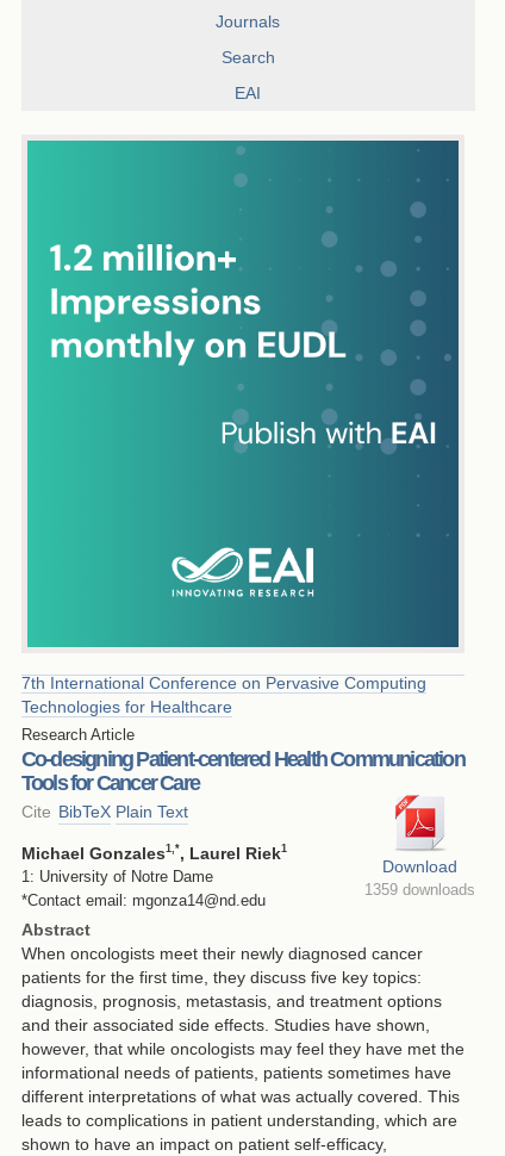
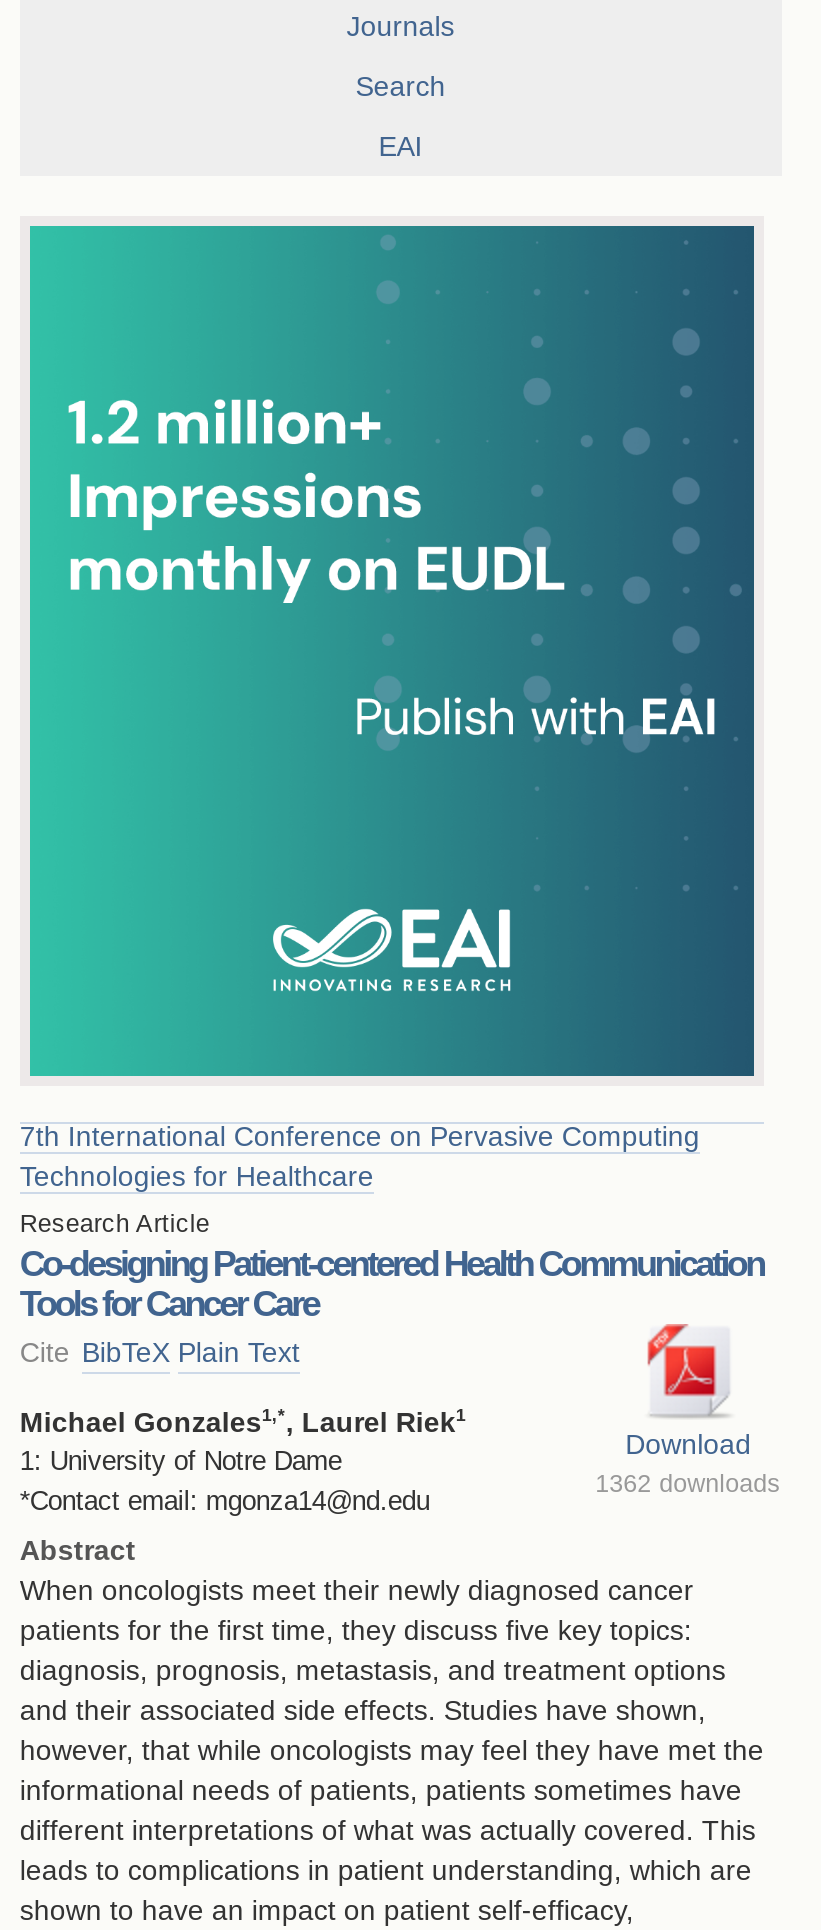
[364,882,475,898] 1359 downloads -> [595,1469,781,1497] 1362 downloads

